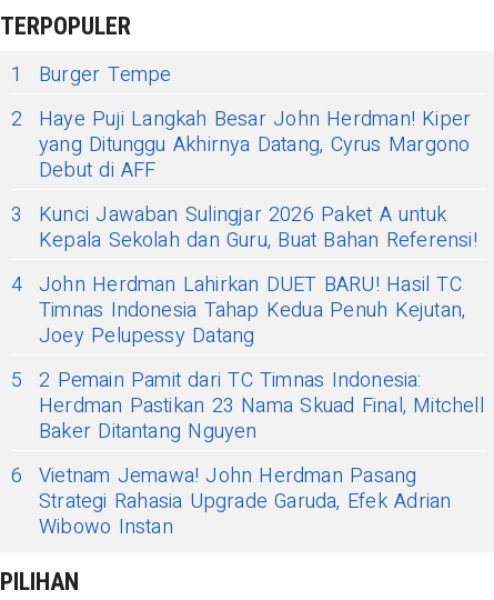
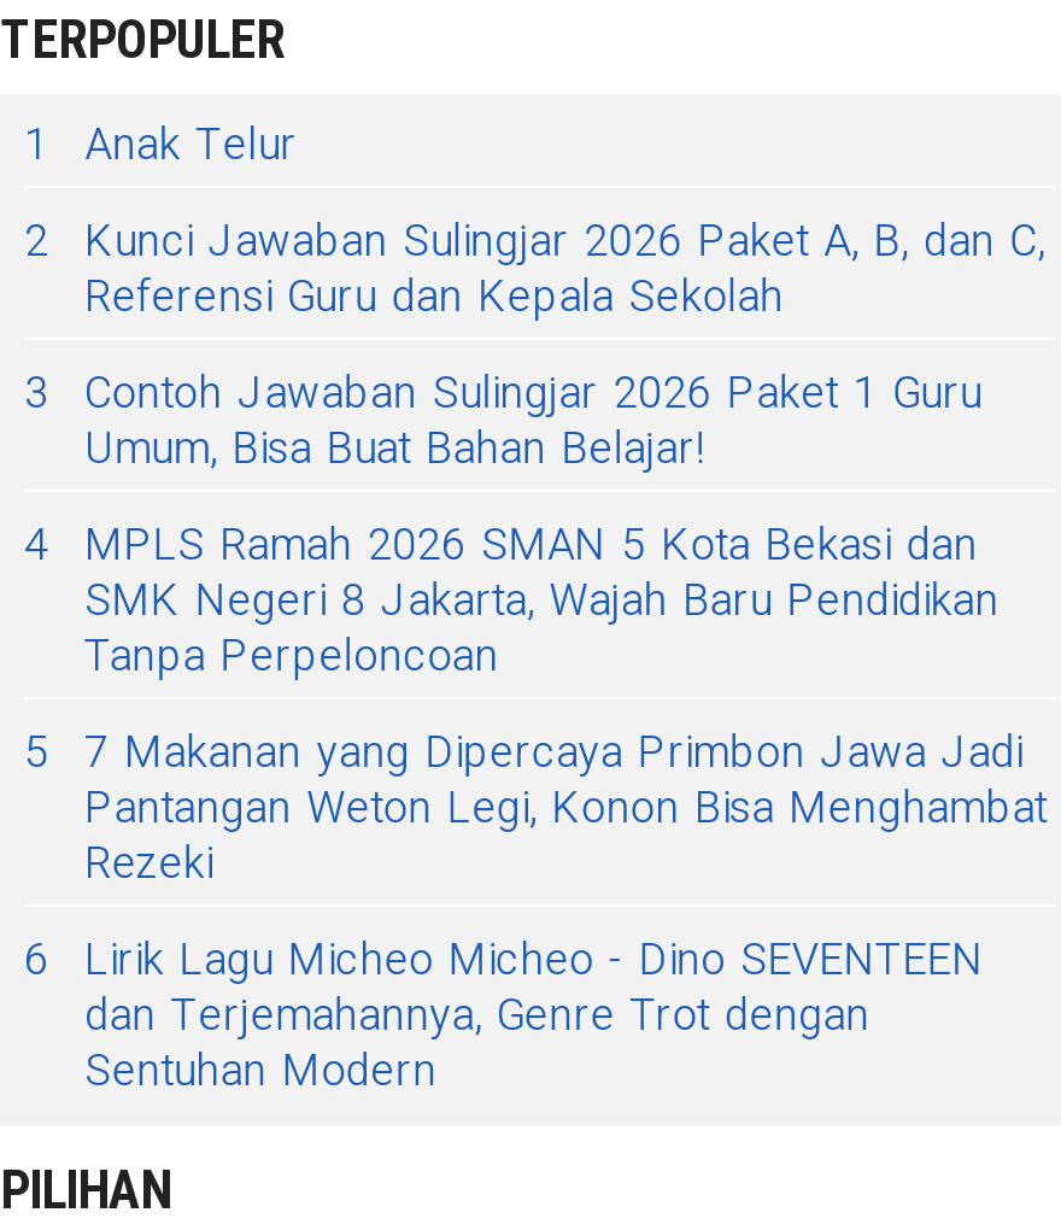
[11,60,172,90] 1 Burger Tempe -> [24,114,297,179] 1 Anak Telur
[11,105,471,186] 2 Haye Puji Langkah Besar John Herdman! Kiper | yang Ditunggu Akhirnya Datang, Cyrus Margono | Debut di AFF -> [24,211,1045,331] 2 Kunci Jawaban Sulingjar 2026 Paket A, B, dan C, | Referensi Guru dan Kepala Sekolah
[11,200,477,256] 3 Kunci Jawaban Sulingjar 2026 Paket A untuk | Kepala Sekolah dan Guru, Buat Bahan Referensi! -> [24,363,981,483] 3 Contoh Jawaban Sulingjar 2026 Paket 1 Guru | Umum, Bisa Buat Bahan Belajar!
[11,270,465,352] 4 John Herdman Lahirkan DUET BARU! Hasil TC | Timnas Indonesia Tahap Kedua Penuh Kejutan, | Joey Pelupessy Datang -> [24,515,999,691] 4 MPLS Ramah 2026 SMAN 5 Kota Bekasi dan | SMK Negeri 8 Jakarta, Wajah Baru Pendidikan | Tanpa Perpeloncoan
[11,366,484,447] 5 2 Pemain Pamit dari TC Timnas Indonesia: | Herdman Pastikan 23 Nama Skuad Final, Mitchell | Baker Ditantang Nguyen -> [24,722,1047,898] 5 7 Makanan yang Dipercaya Primbon Jawa Jadi | Pantangan Weton Legi, Konon Bisa Menghambat | Rezeki
[11,462,451,543] 6 Vietnam Jemawa! John Herdman Pasang | Strategi Rahasia Upgrade Garuda, Efek Adrian | Wibowo Instan -> [24,929,983,1106] 6 Lirik Lagu Micheo Micheo - Dino SEVENTEEN | dan Terjemahannya, Genre Trot dengan | Sentuhan Modern

